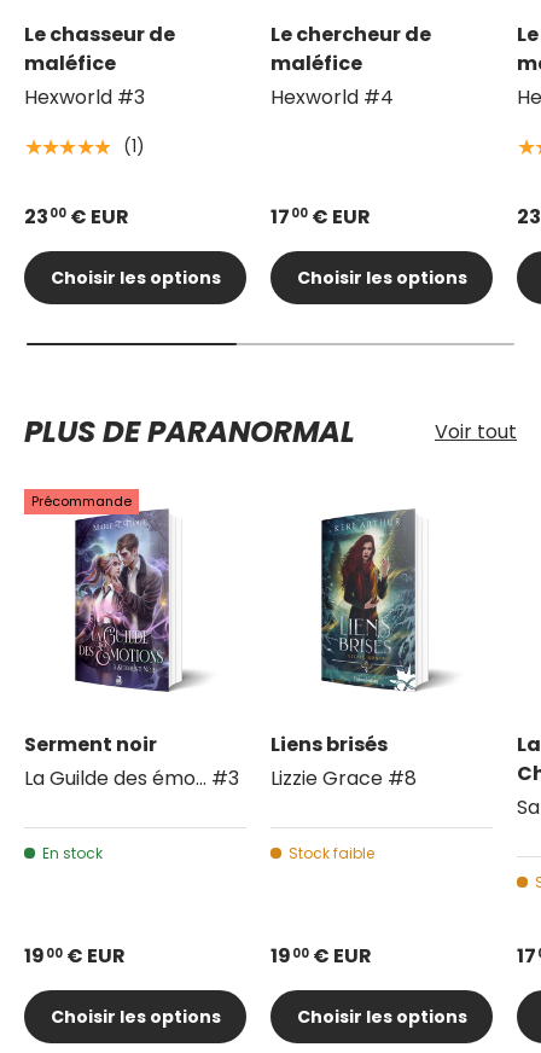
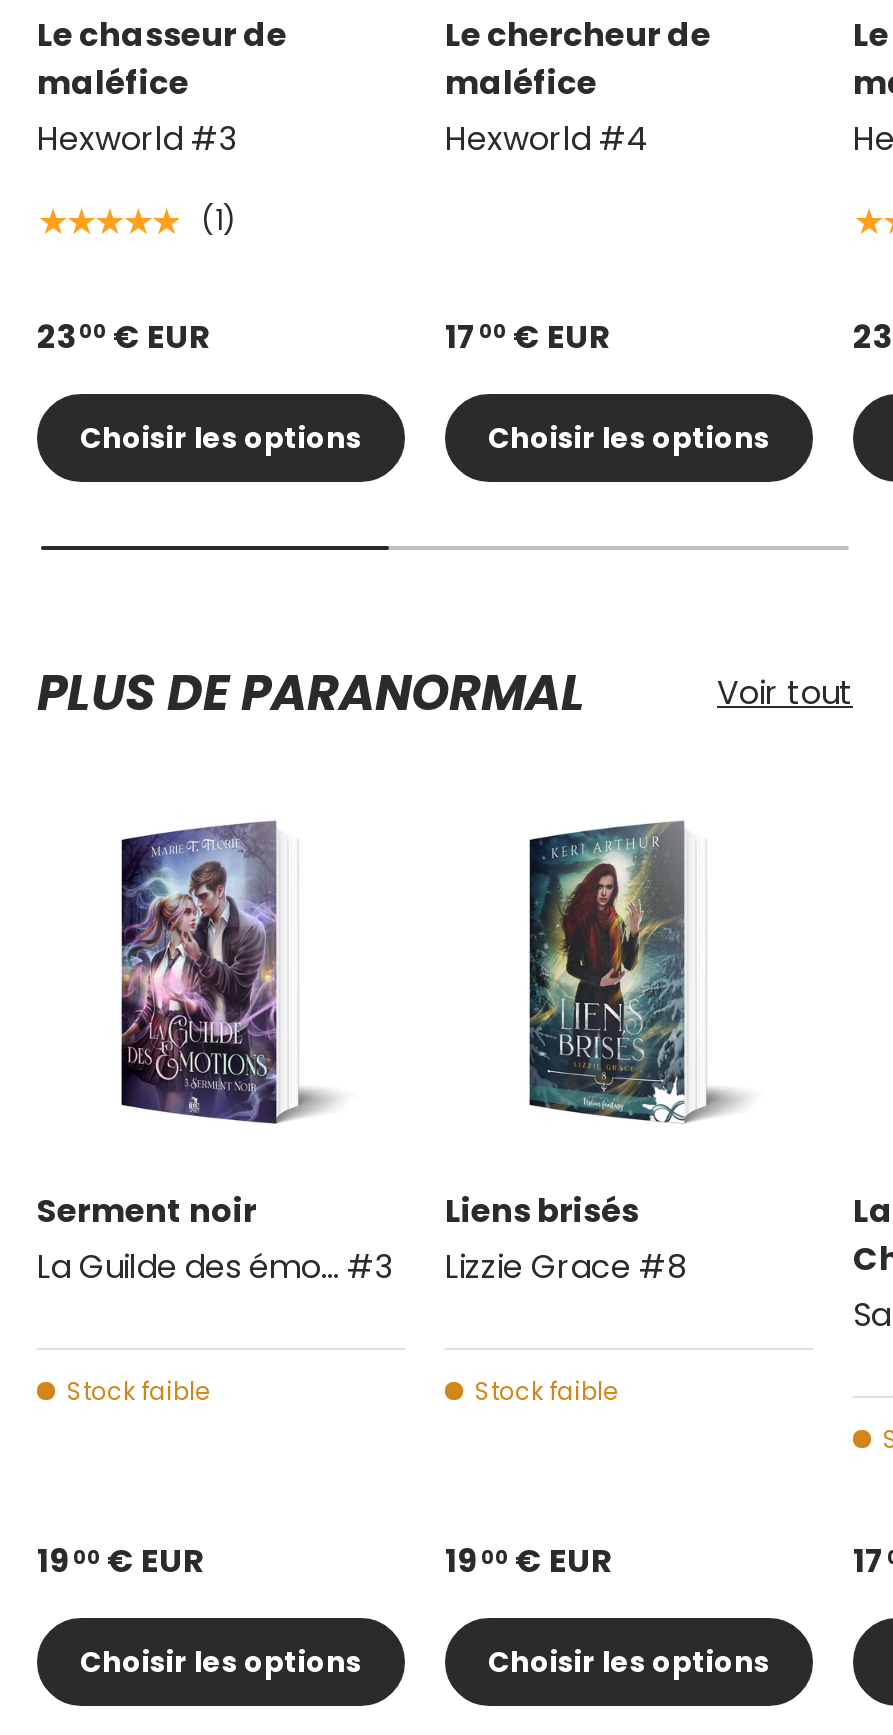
[31,492,132,511] Précommande -> none
[42,843,103,864] En stock -> [67,1375,209,1409] Stock faible

